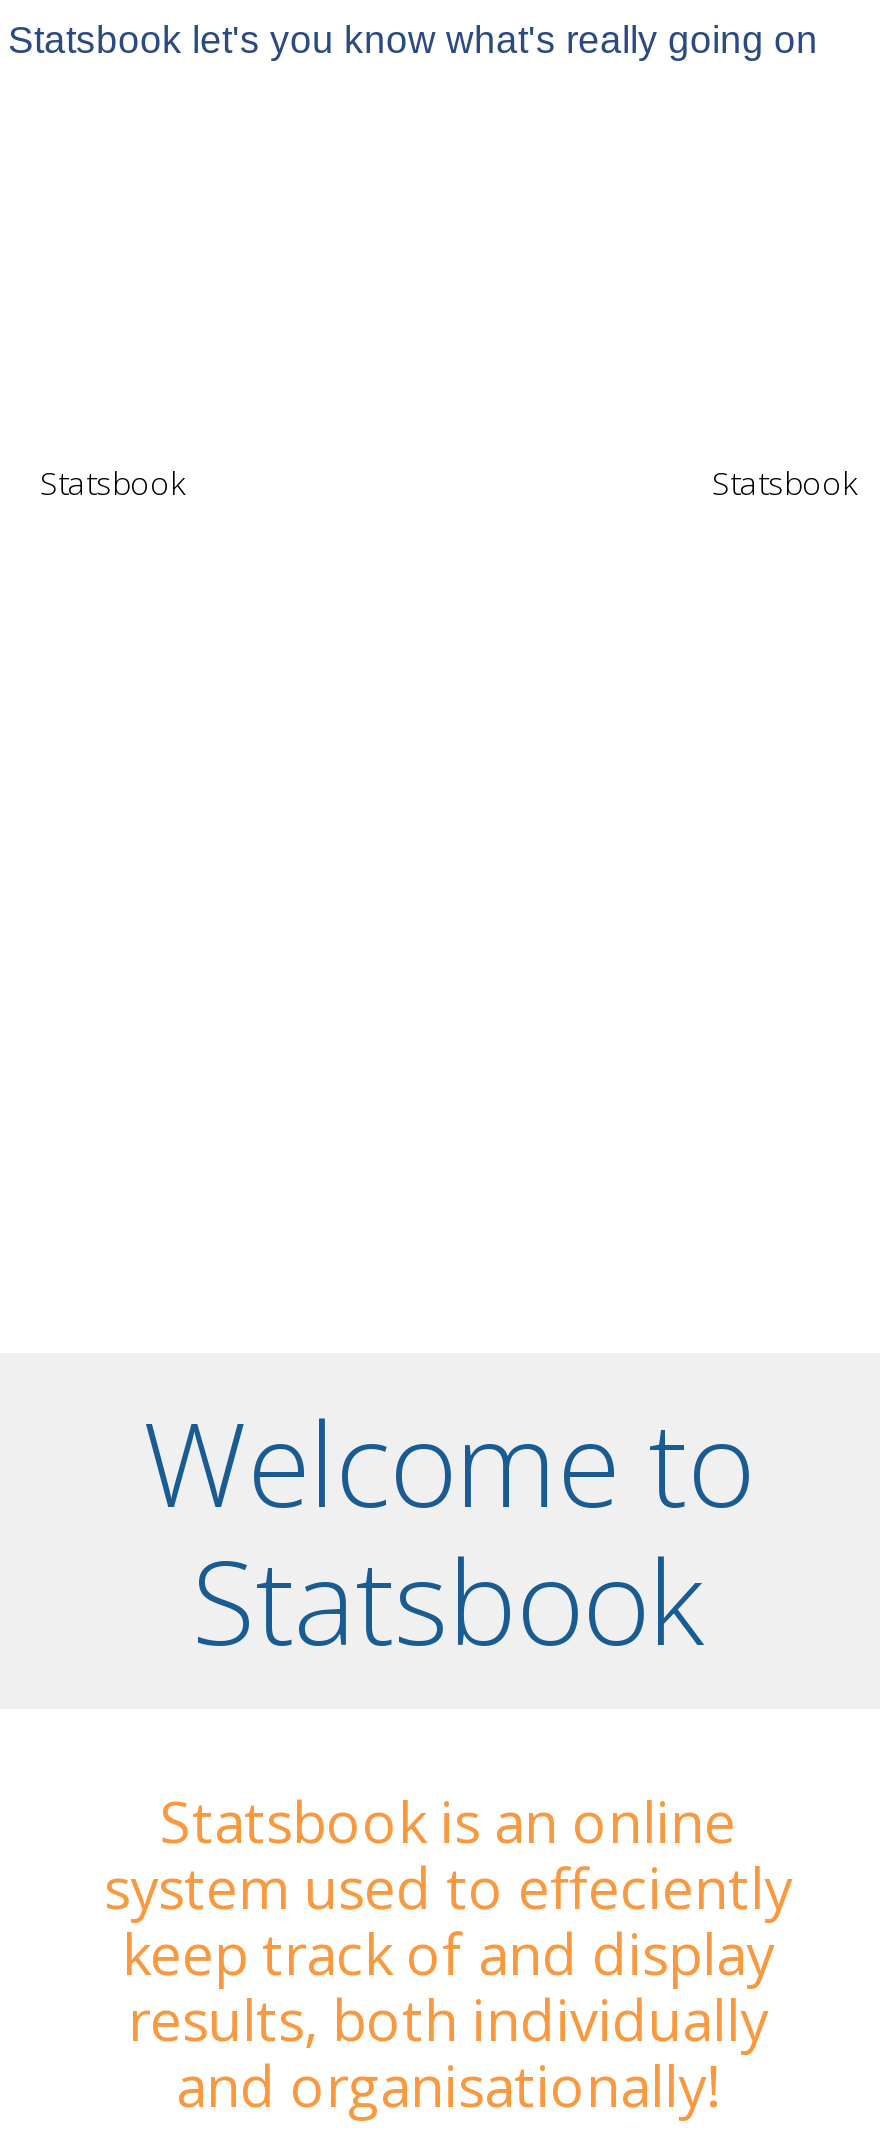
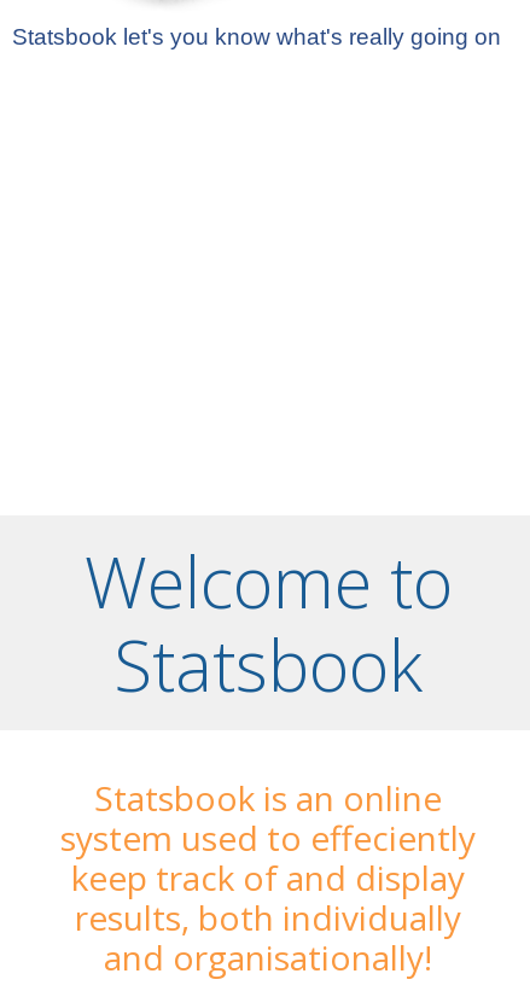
[40,461,856,505] Statsbook | Statsbook -> none

